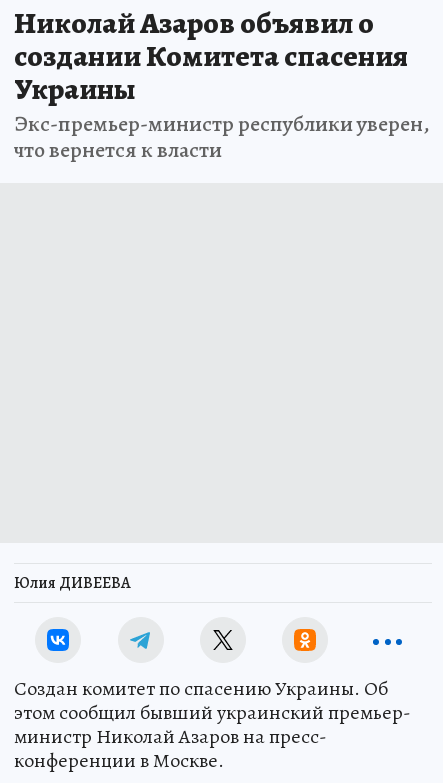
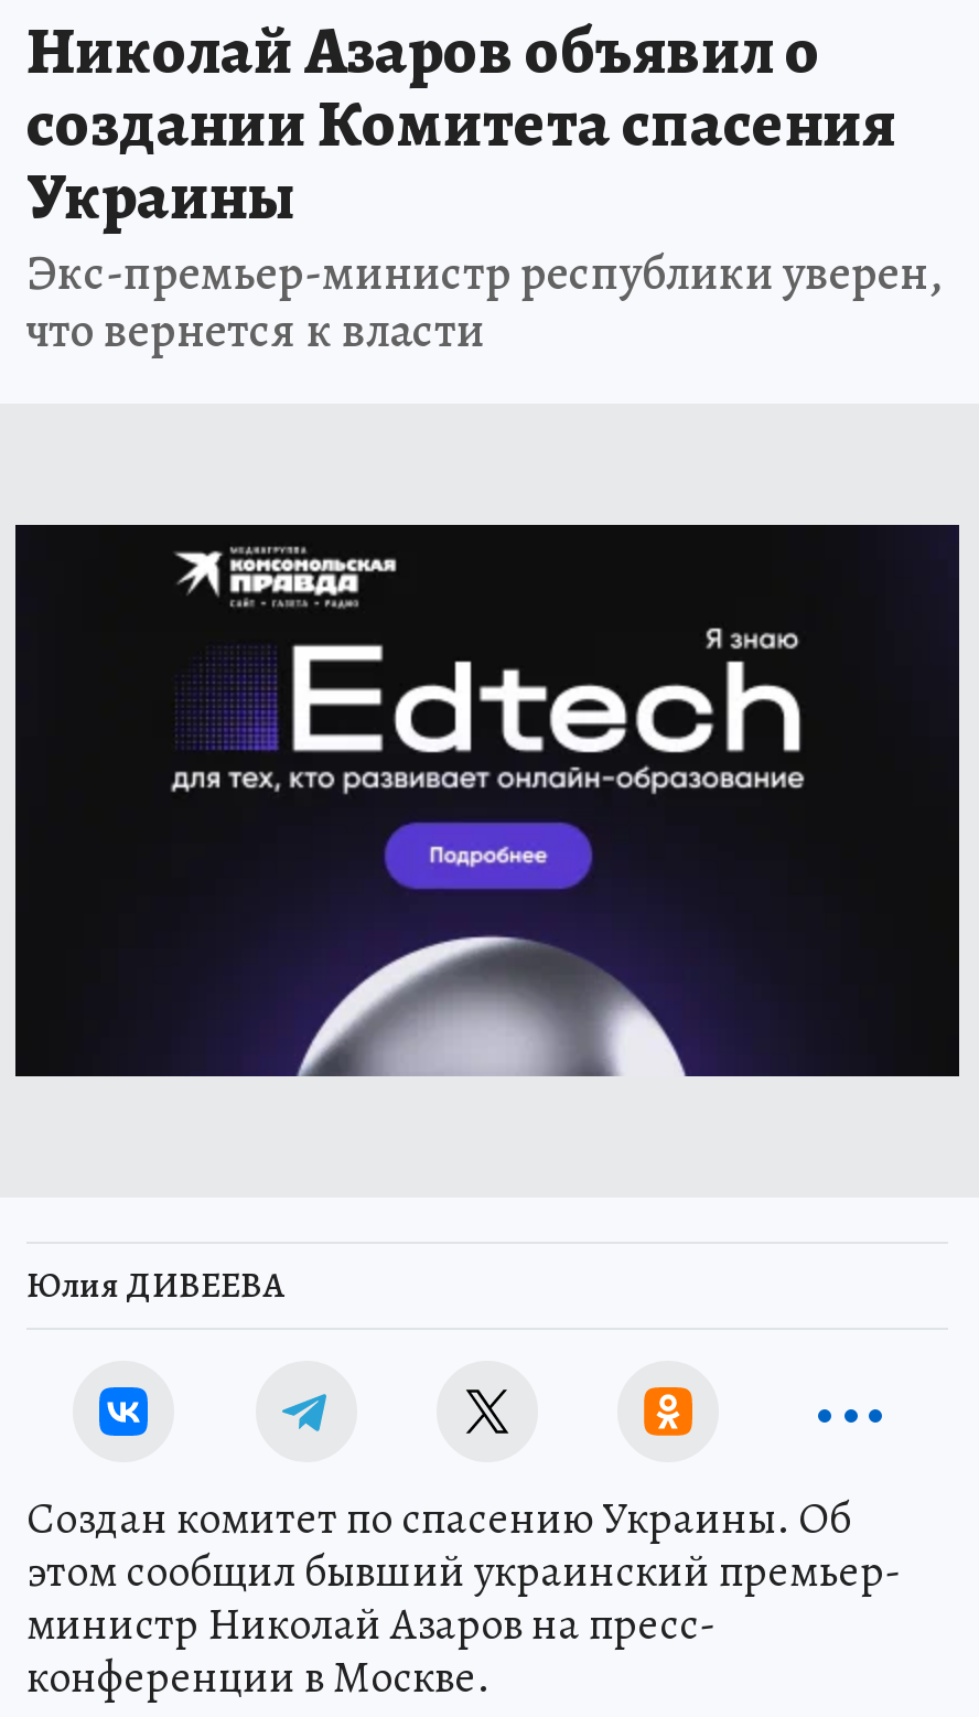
none -> [13,523,961,1079] [image]

